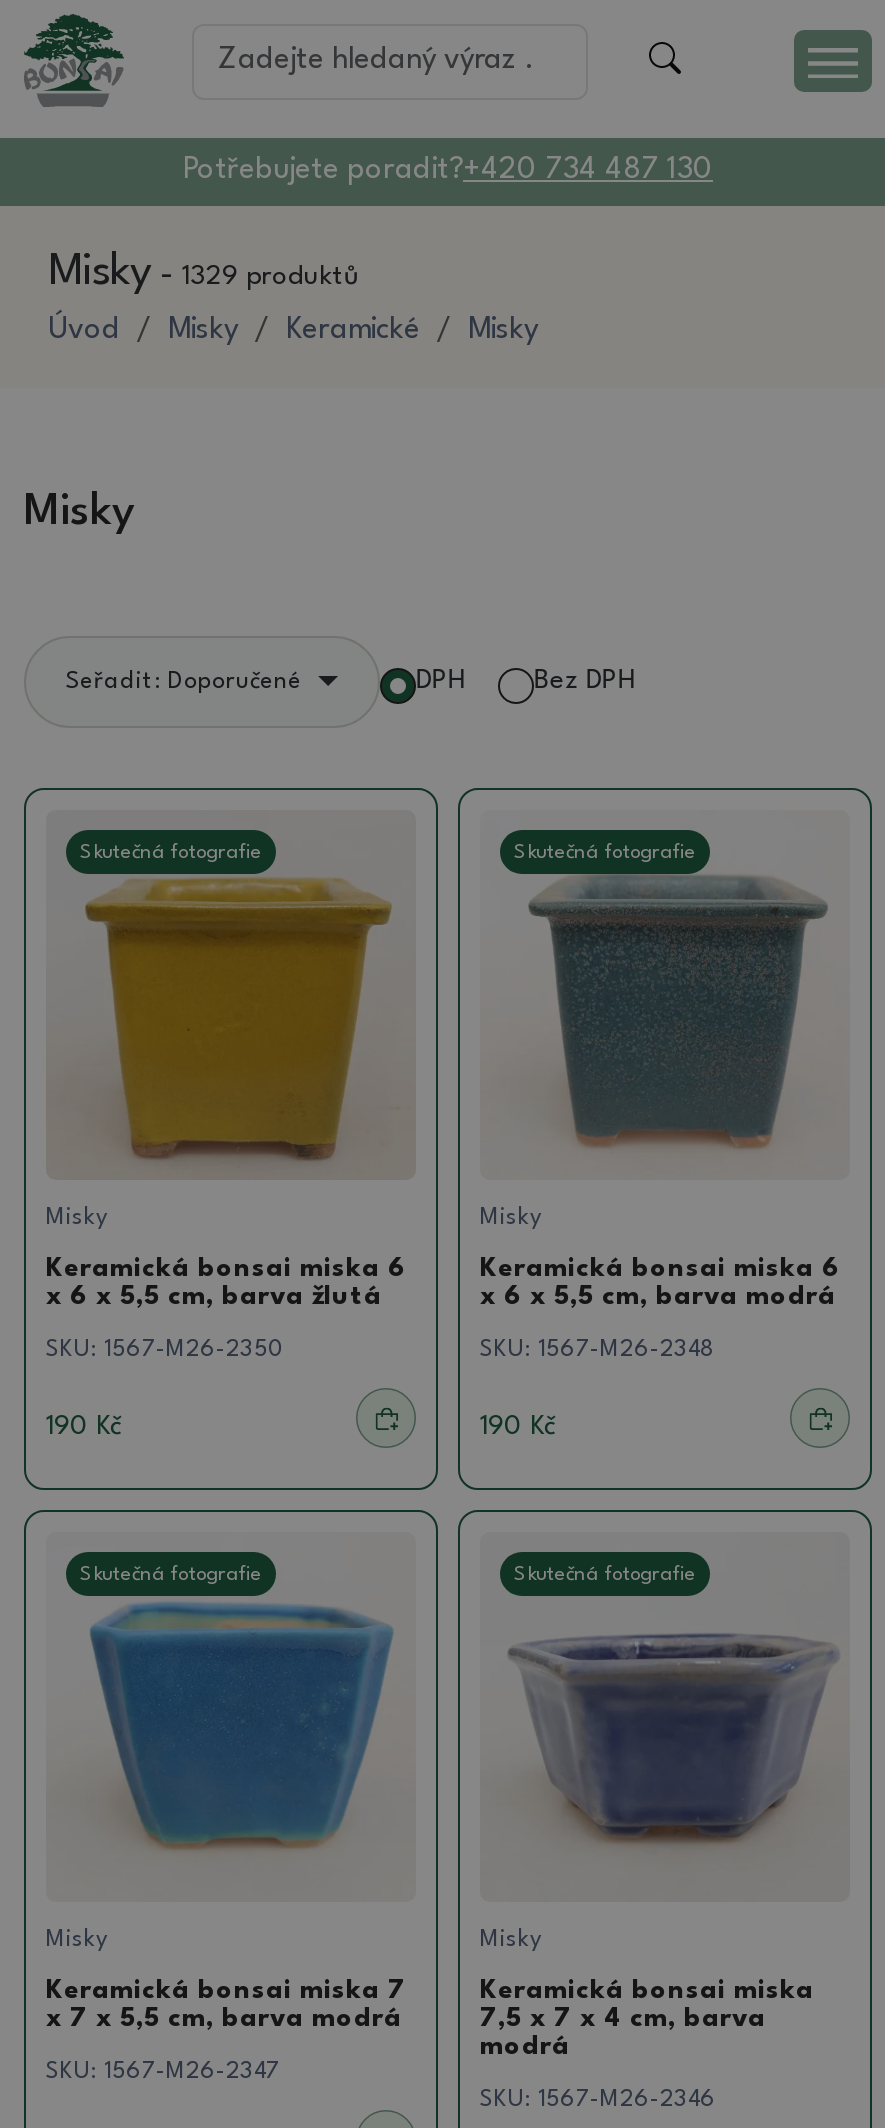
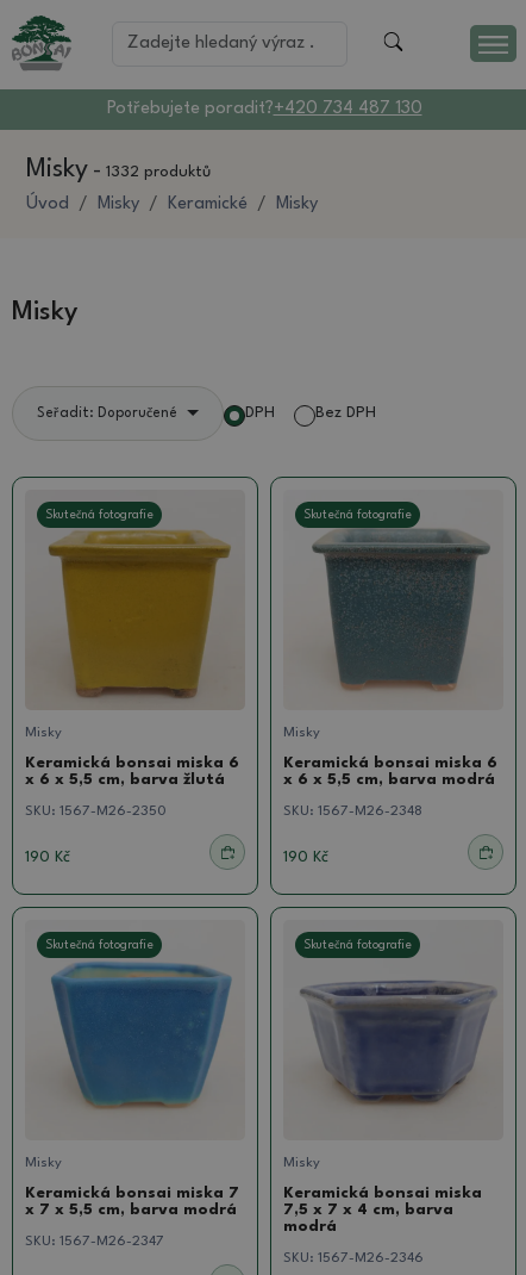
[48,251,358,295] Misky - 1329 produktů -> [26,156,211,183] Misky - 1332 produktů

